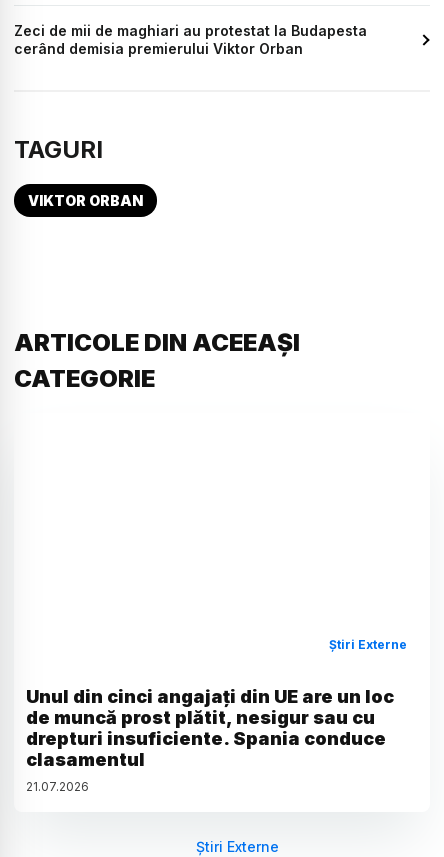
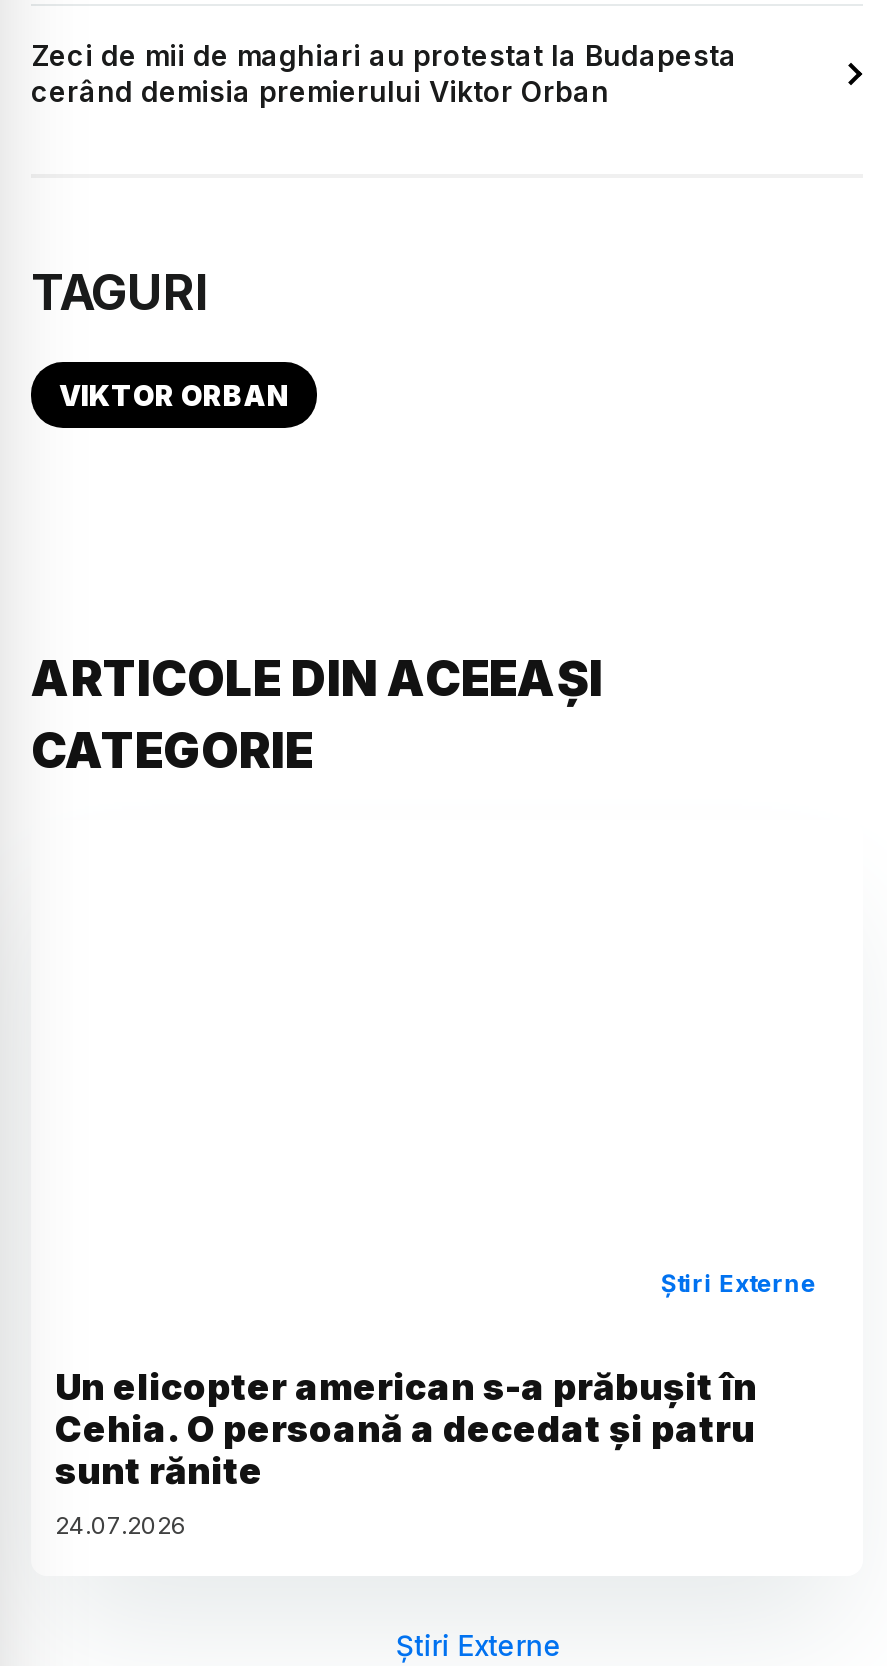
[26,686,394,794] Unul din cinci angajați din UE are un loc | de muncă prost plătit, nesigur sau cu | drepturi insuficiente. Spania conduce | clasamentul | 21.07.2026 -> [55,1365,757,1539] Un elicopter american s-a prăbușit în | Cehia. O persoană a decedat și patru | sunt rănite | 24.07.2026

